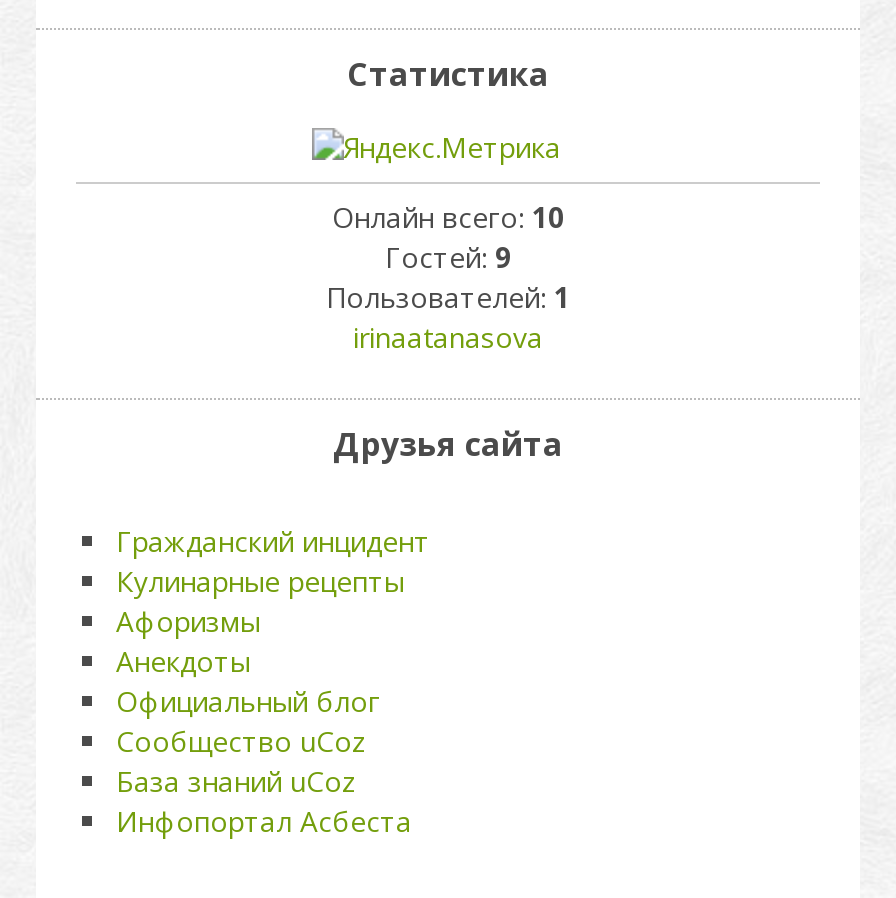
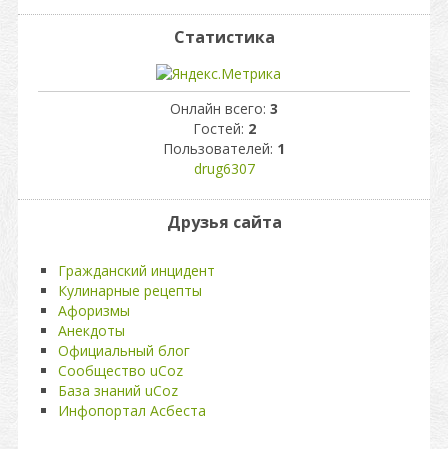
[332,198,564,236] Онлайн всего: 10 -> [170,99,278,118] Онлайн всего: 3
[385,238,511,276] Гостей: 9 -> [192,119,255,138] Гостей: 2
[353,318,543,356] irinaatanasova -> [193,159,254,178] drug6307

